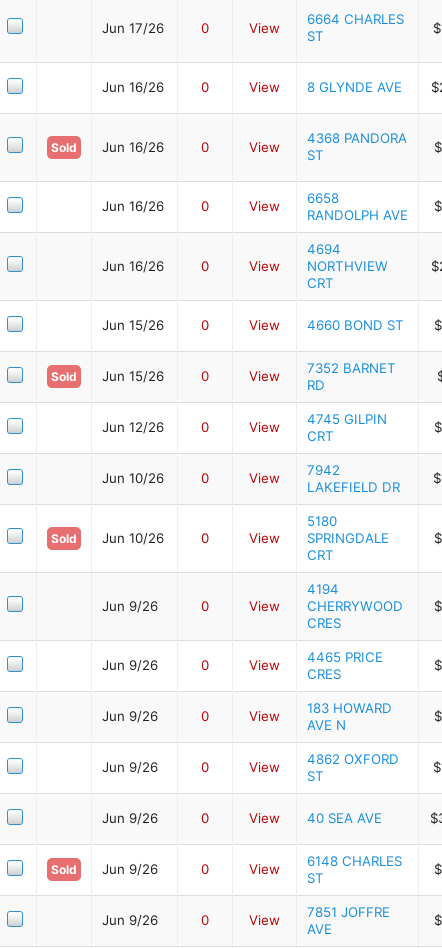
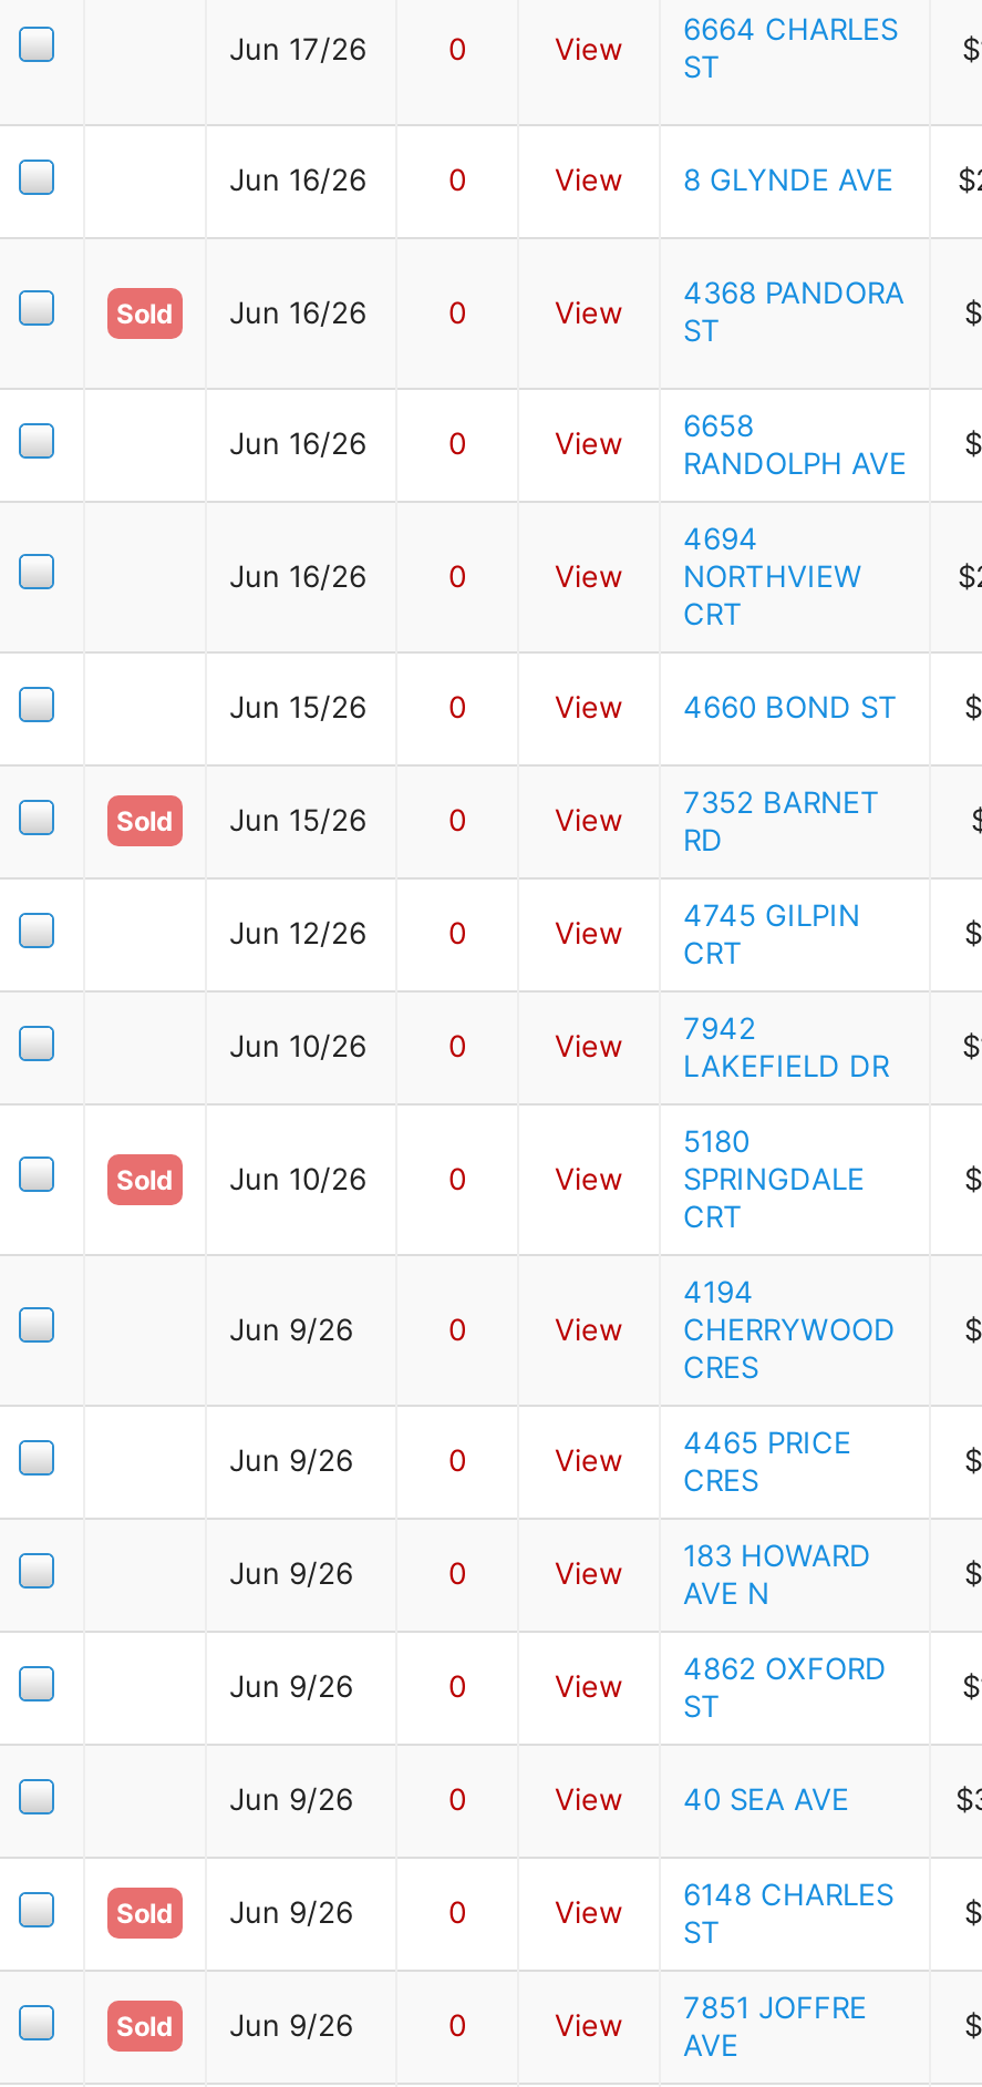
none -> [116,2009,174,2042] Sold

